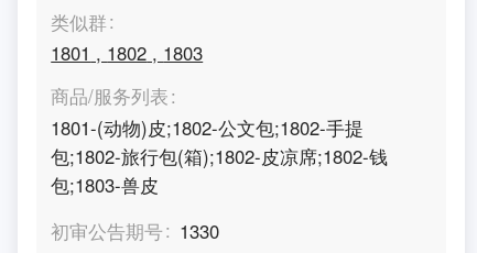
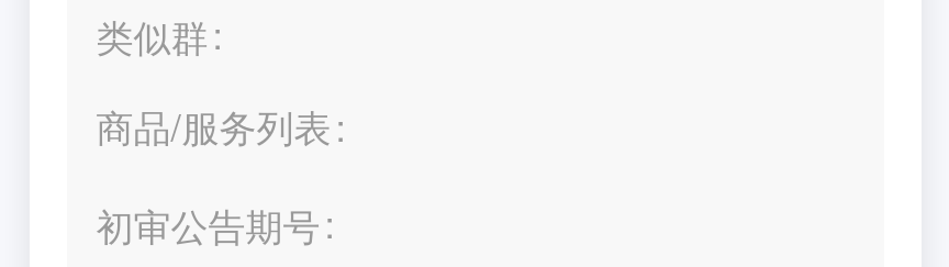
[51,40,203,66] 1801, 1802, 1803 -> none
[51,114,388,197] 1801-(动物)皮;1802-公文包;1802-手提 | 包;1802-旅行包(箱);1802-皮凉席;1802-钱 | 包;1803-兽皮 -> none
[180,217,219,244] 1330 -> none

